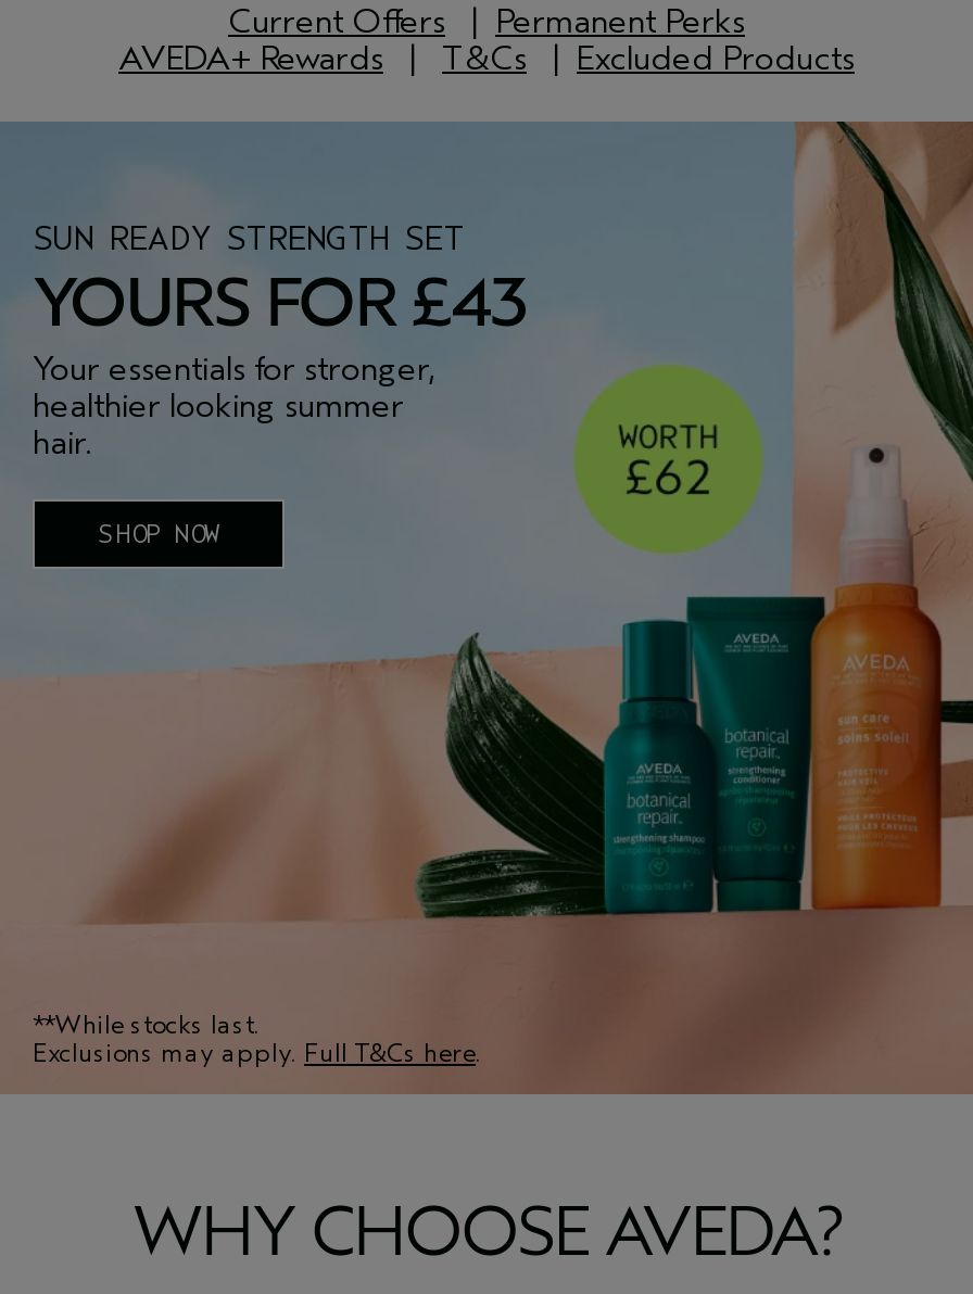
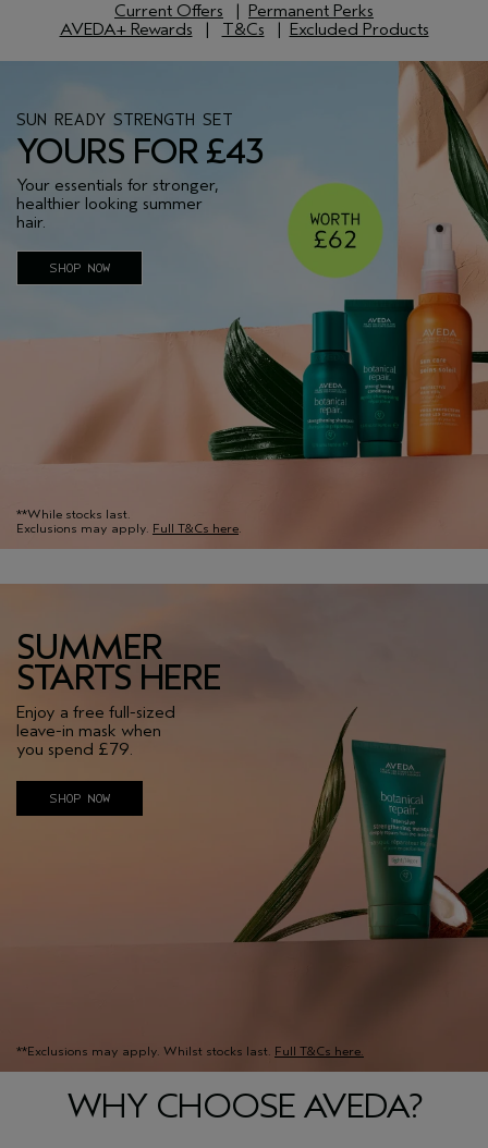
none -> [3,583,485,1073] [image] | SUMMER | STARTS HERE | Enjoy a free full-sized | leave-in mask when | you spend £79. | SHOP NOW
none -> [16,1043,364,1059] **Exclusions may apply. Whilst stocks last. Full T&Cs here.

